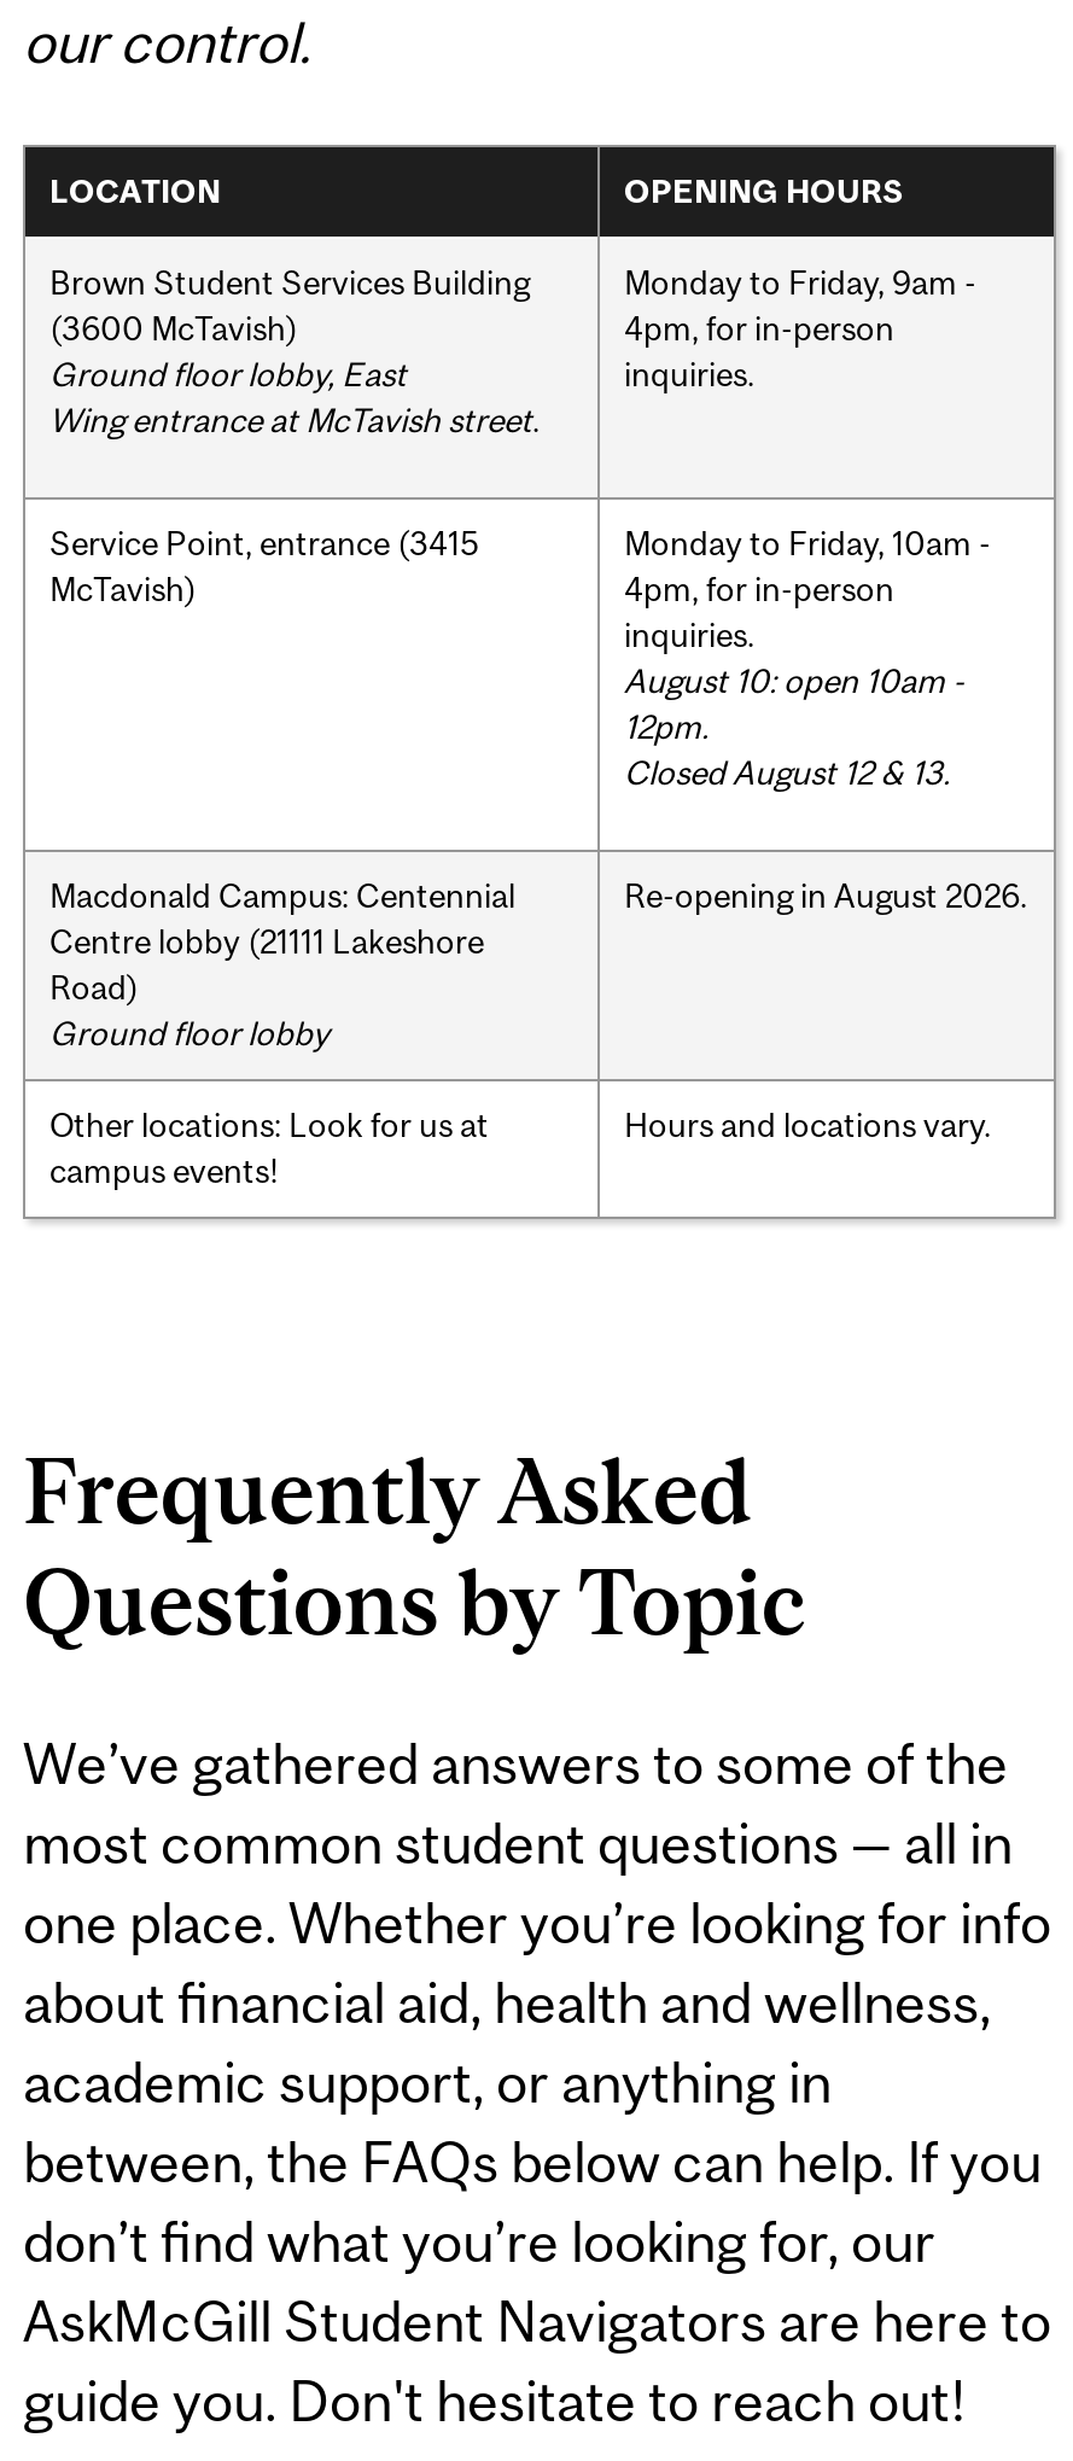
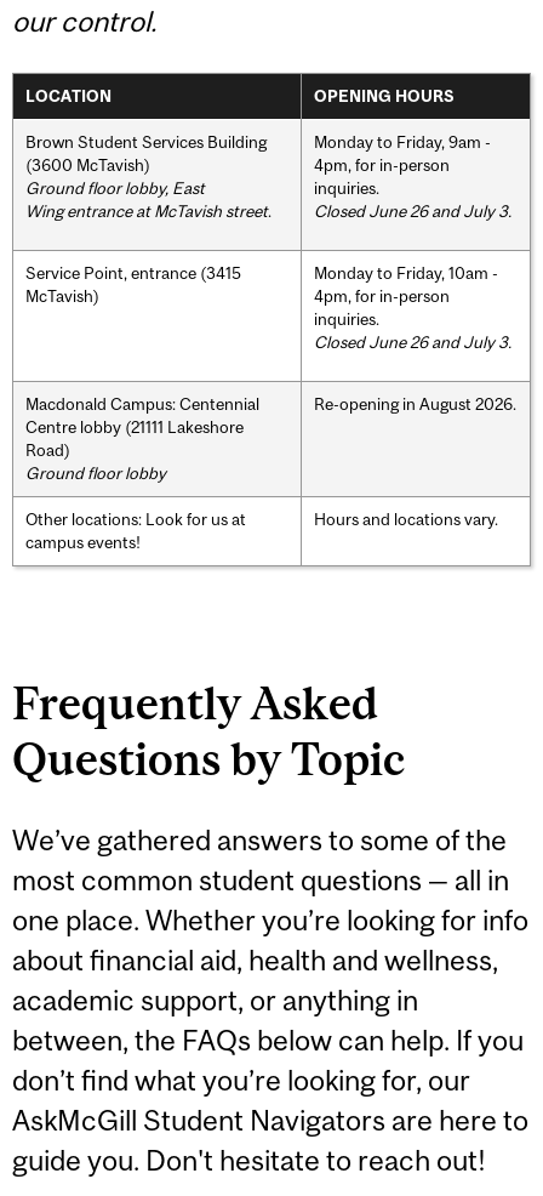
none -> [314,201,511,220] Closed June 26 and July 3.
[624,660,964,791] August 10: open 10am - | 12pm. | Closed August 12 & 13. -> [314,332,511,351] Closed June 26 and July 3.

